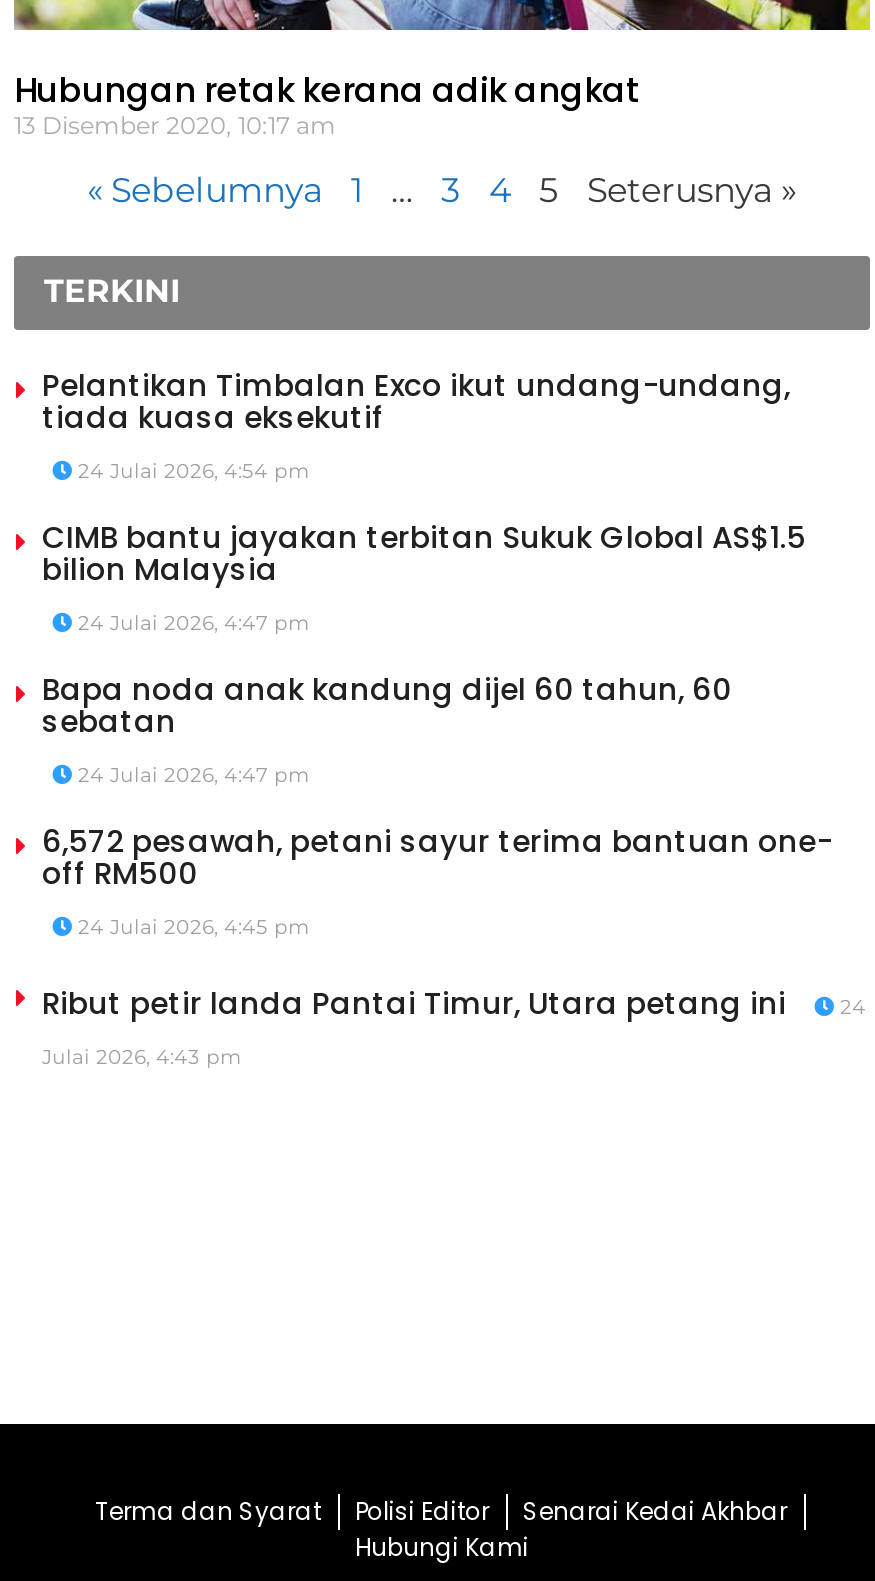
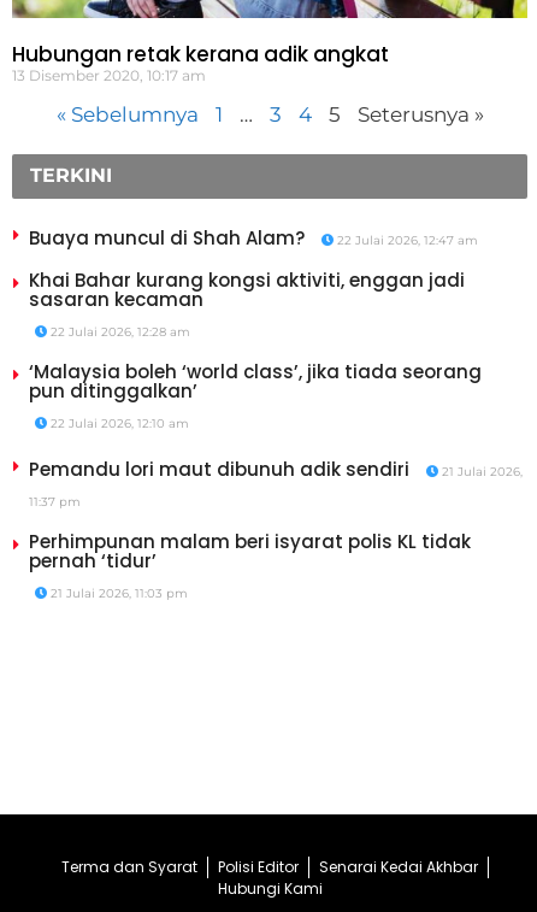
[42,364,866,1070] Pelantikan Timbalan Exco ikut undang-undang, | tiada kuasa eksekutif | 24 Julai 2026, 4:54 pm | CIMB bantu jayakan terbitan Sukuk Global AS$1.5 | bilion Malaysia | 24 Julai 2026, 4:47 pm | Bapa noda anak kandung dijel 60 tahun, 60 | sebatan | 24 Julai 2026, 4:47 pm | 6,572 pesawah, petani sayur terima bantuan one- | off RM500 | 24 Julai 2026, 4:45 pm | Ribut petir landa Pantai Timur, Utara petang ini | 24 | Julai 2026, 4:43 pm -> [29,225,523,601] Buaya muncul di Shah Alam? | 22 Julai 2026, 12:47 am | Khai Bahar kurang kongsi aktiviti, enggan jadi | sasaran kecaman | 22 Julai 2026, 12:28 am | ‘Malaysia boleh ‘world class’, jika tiada seorang | pun ditinggalkan’ | 22 Julai 2026, 12:10 am | Pemandu lori maut dibunuh adik sendiri | 21 Julai 2026, | 11:37 pm | Perhimpunan malam beri isyarat polis KL tidak | pernah ‘tidur’ | 21 Julai 2026, 11:03 pm

